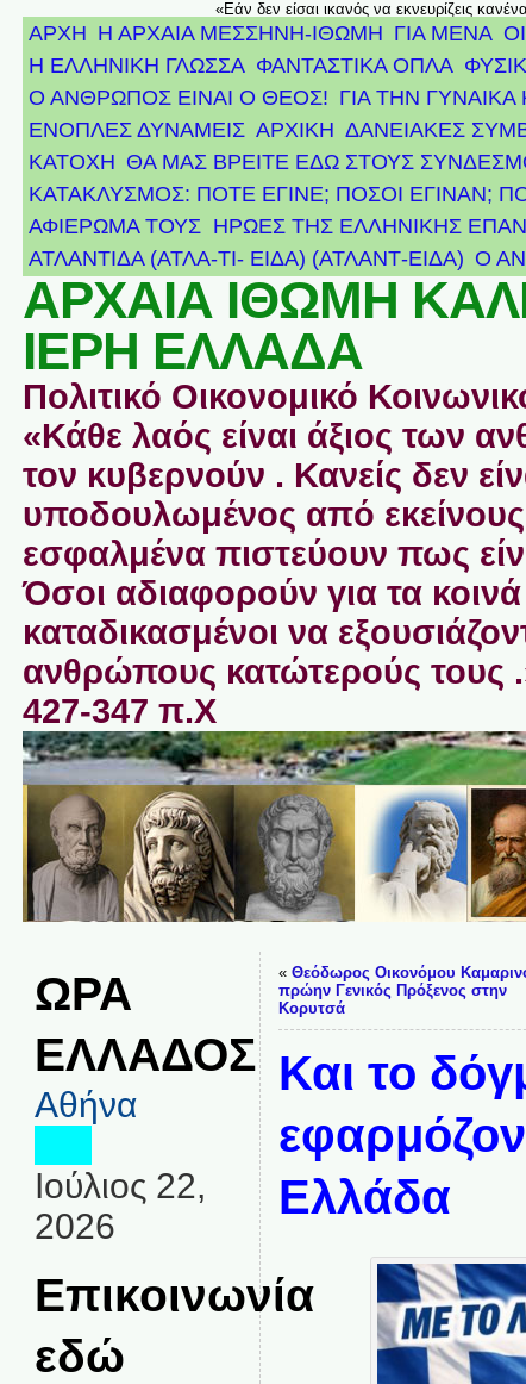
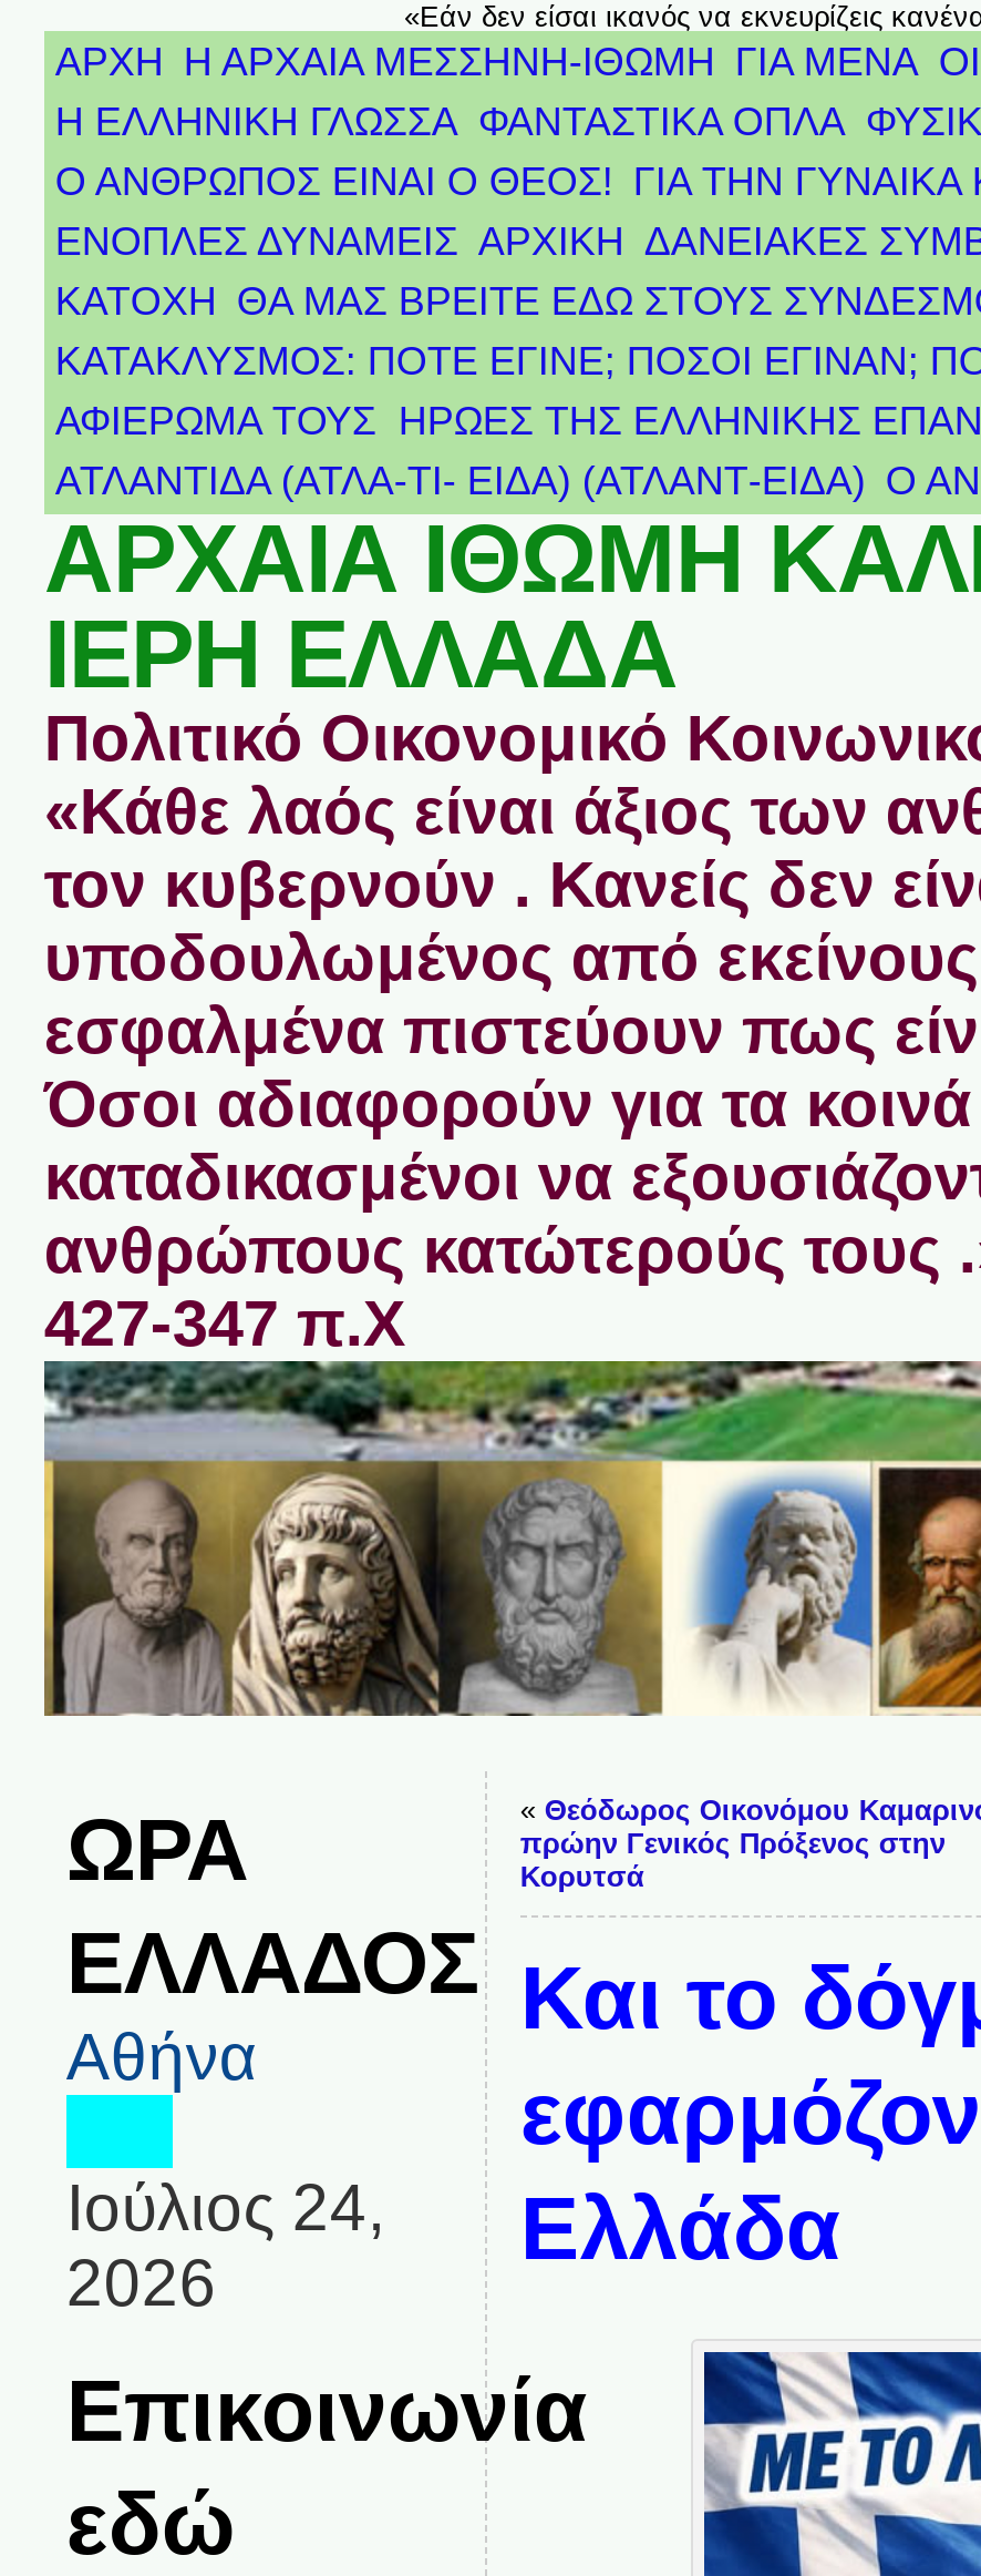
[34,1166,451,1223] Ιούλιος 22, Ελλάδα -> [66,2170,841,2277] Ιούλιος 24, Ελλάδα

